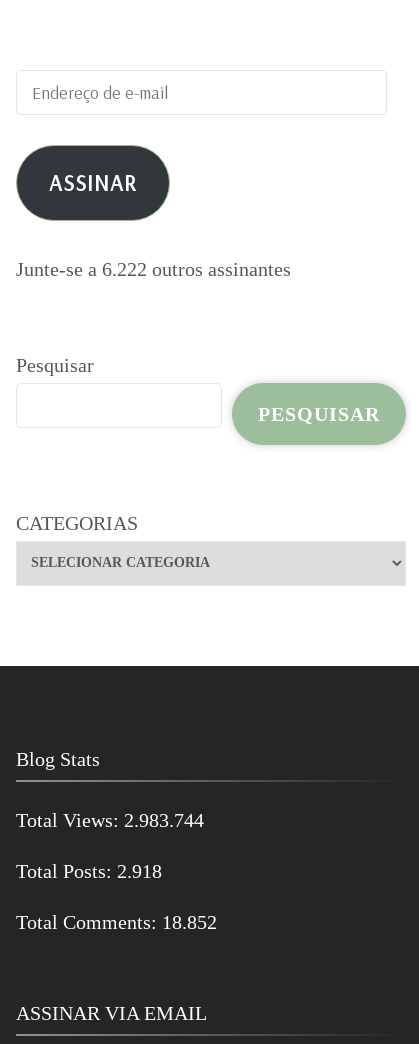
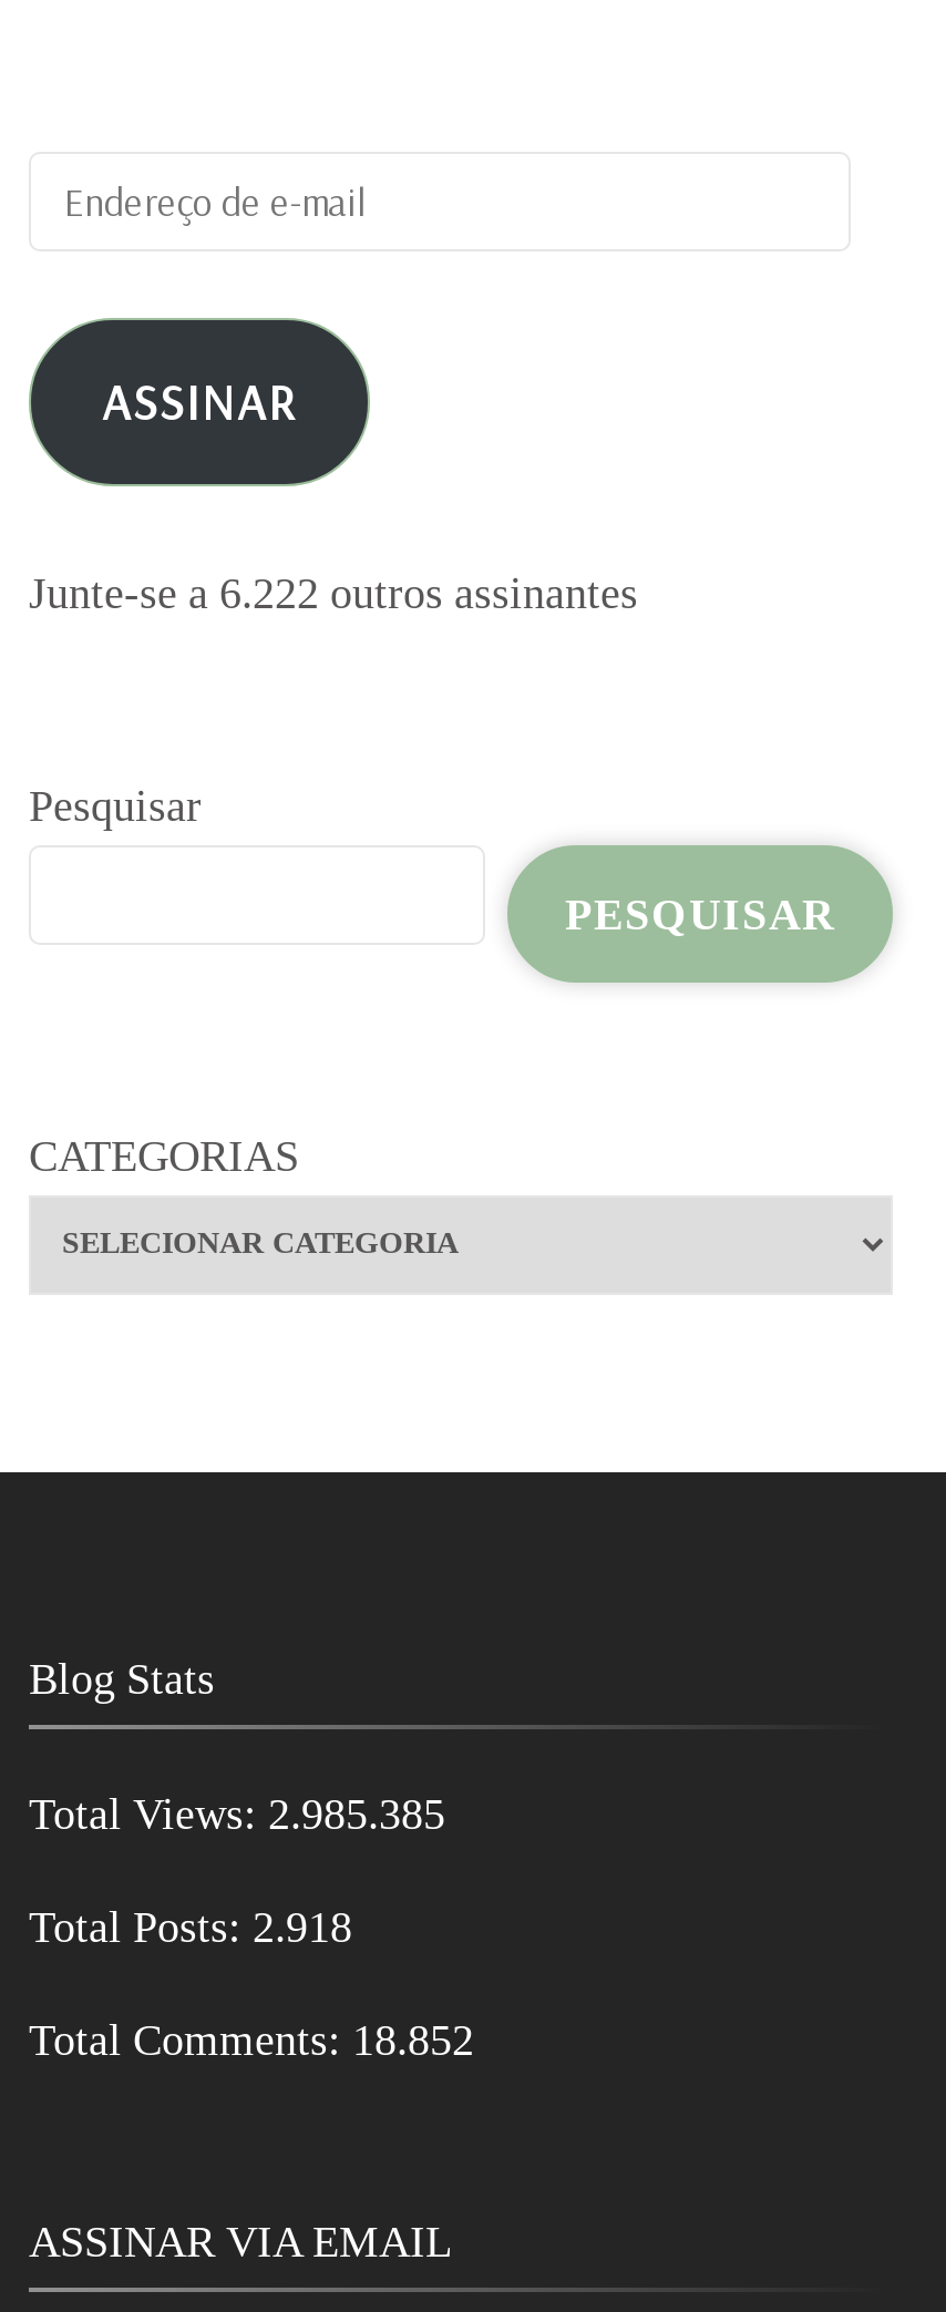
[16,809,204,831] Total Views: 2.983.744 -> [29,1788,445,1837] Total Views: 2.985.385

